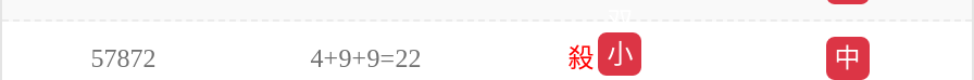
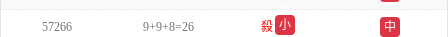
[91,43,156,74] 57872 -> [42,20,72,34] 57266
[310,43,421,74] 4+9+9=22 -> [143,20,194,34] 9+9+8=26

